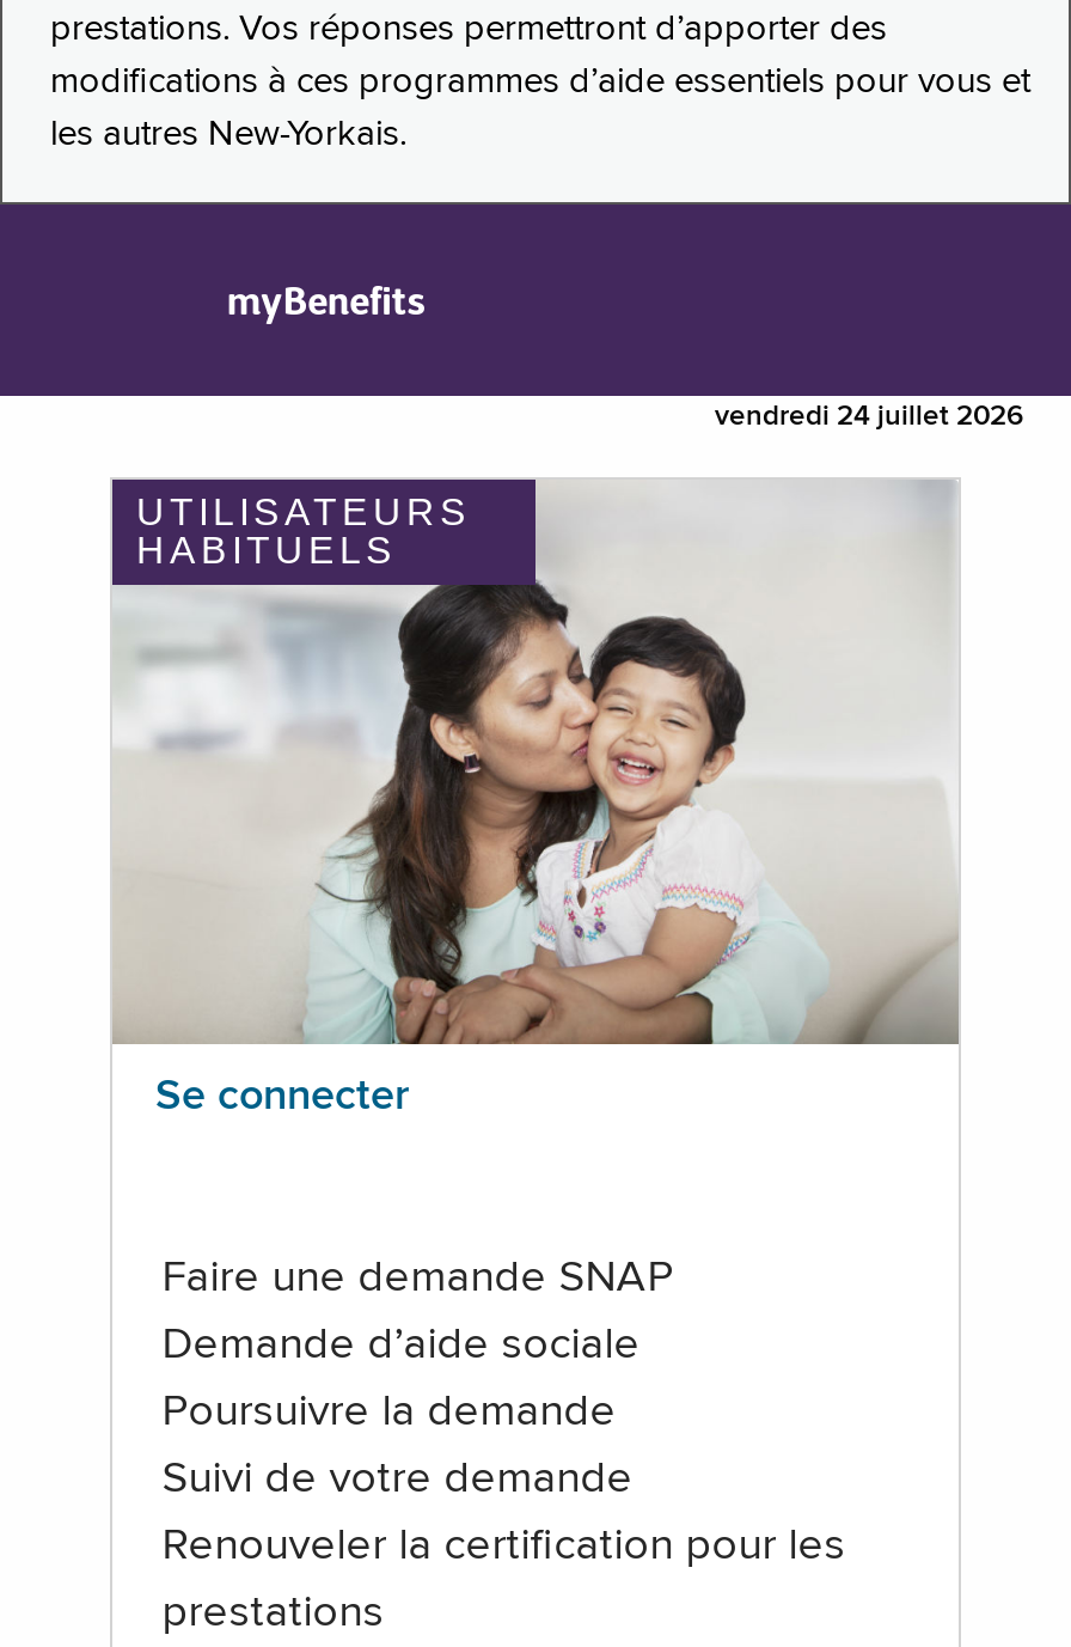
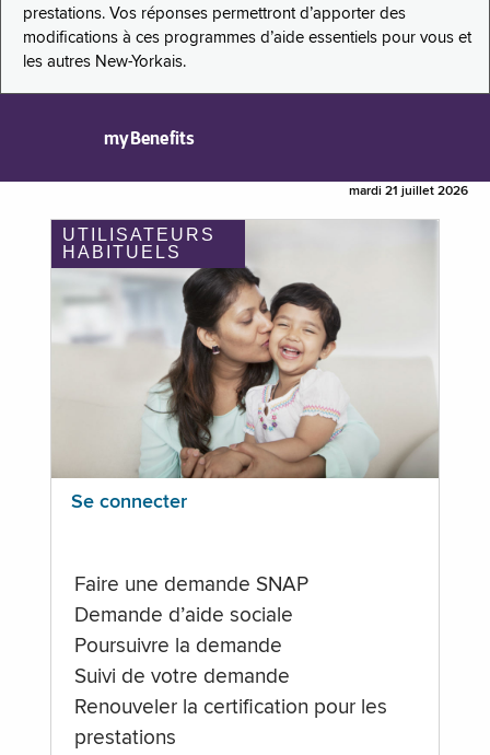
[715,403,1023,432] vendredi 24 juillet 2026 -> [349,185,468,198] mardi 21 juillet 2026

